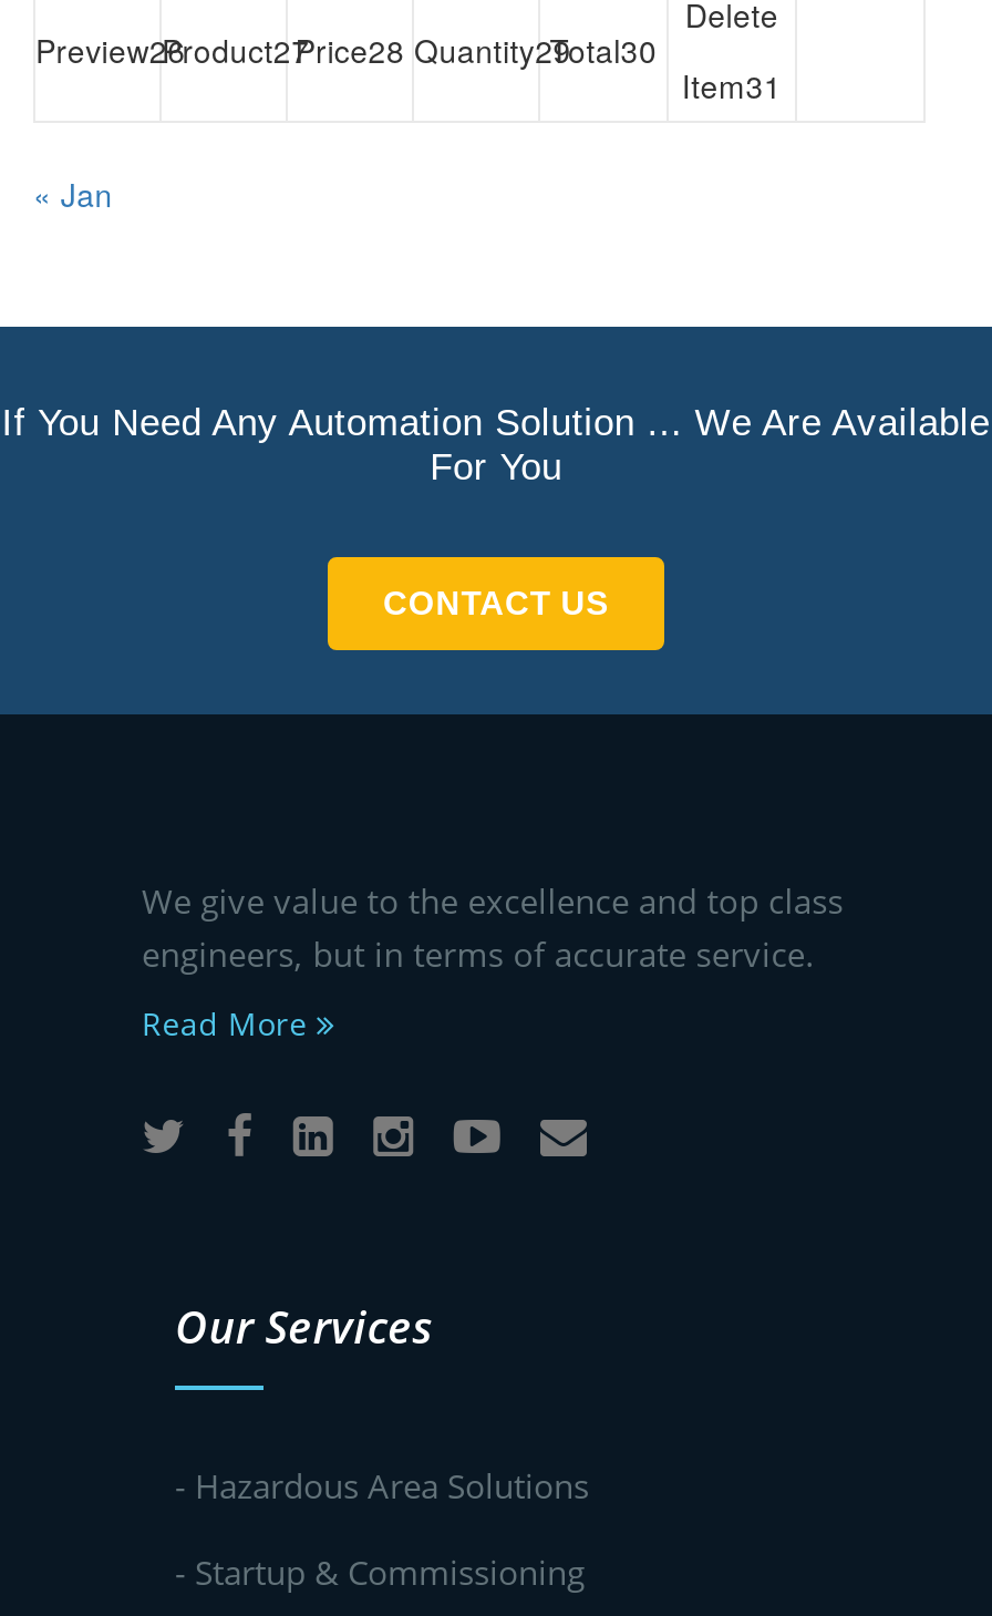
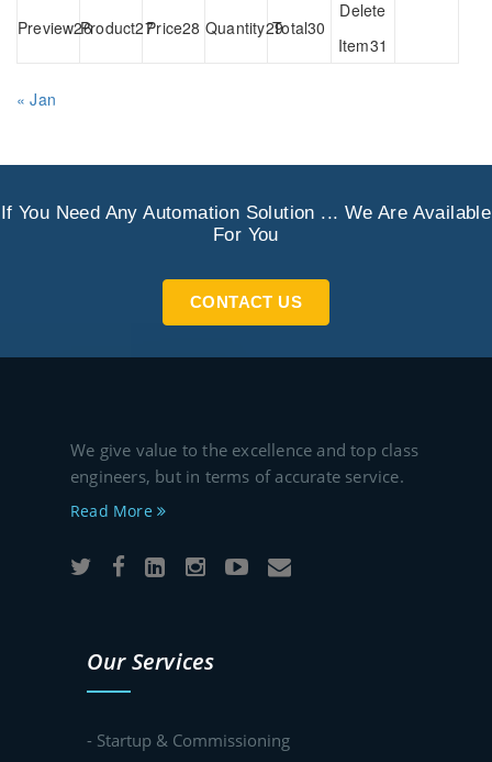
[175,1463,589,1507] - Hazardous Area Solutions -> none

